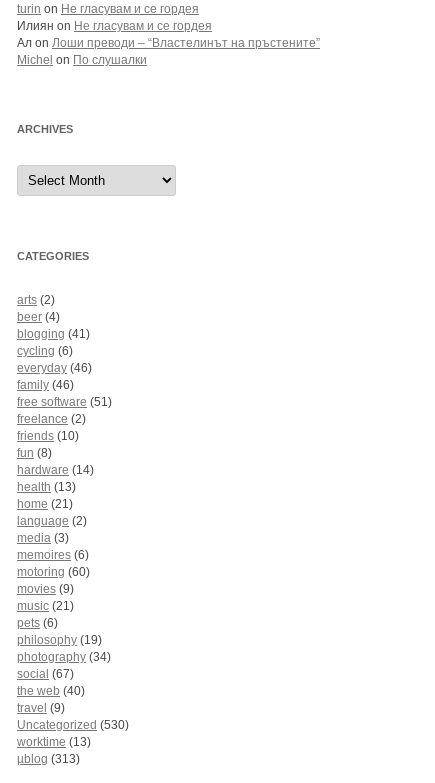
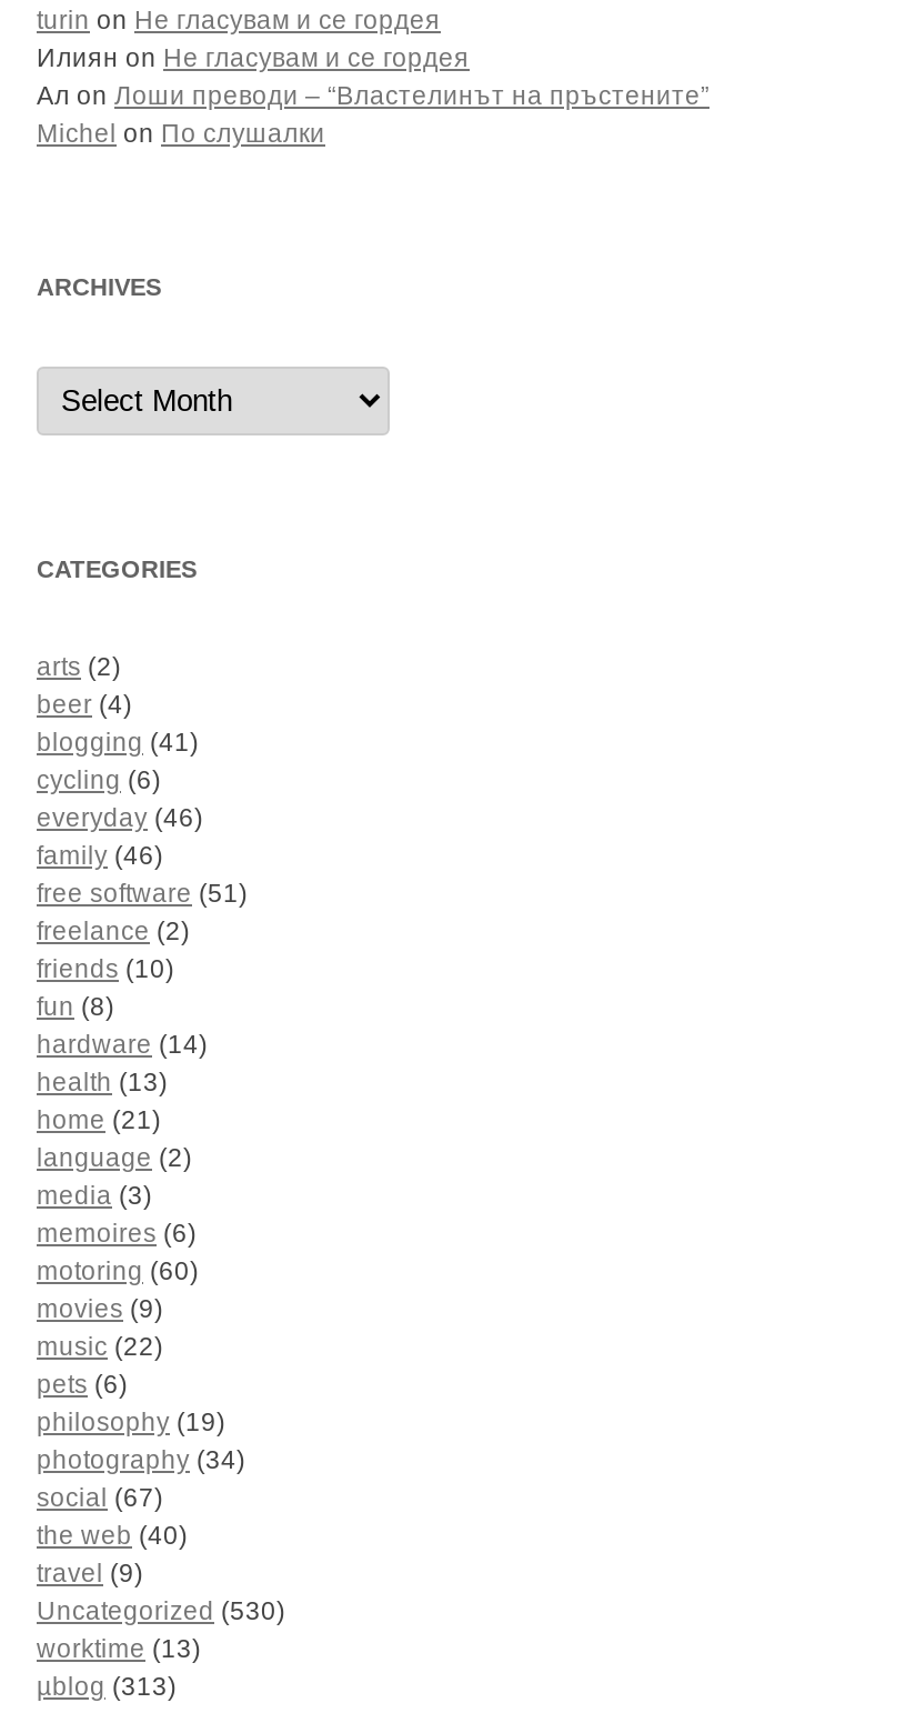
[17,600,74,612] music (21) -> [37,1334,163,1360] music (22)

